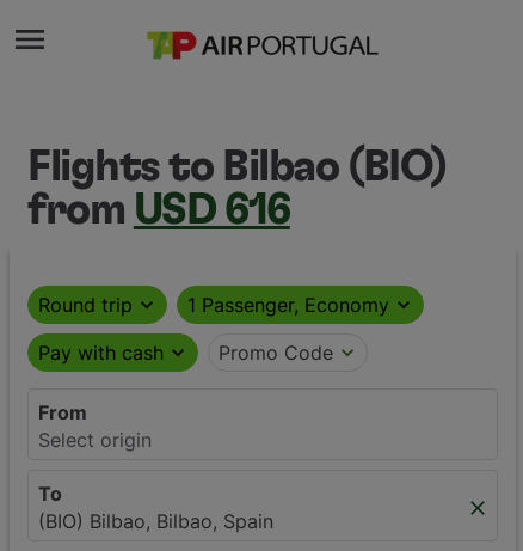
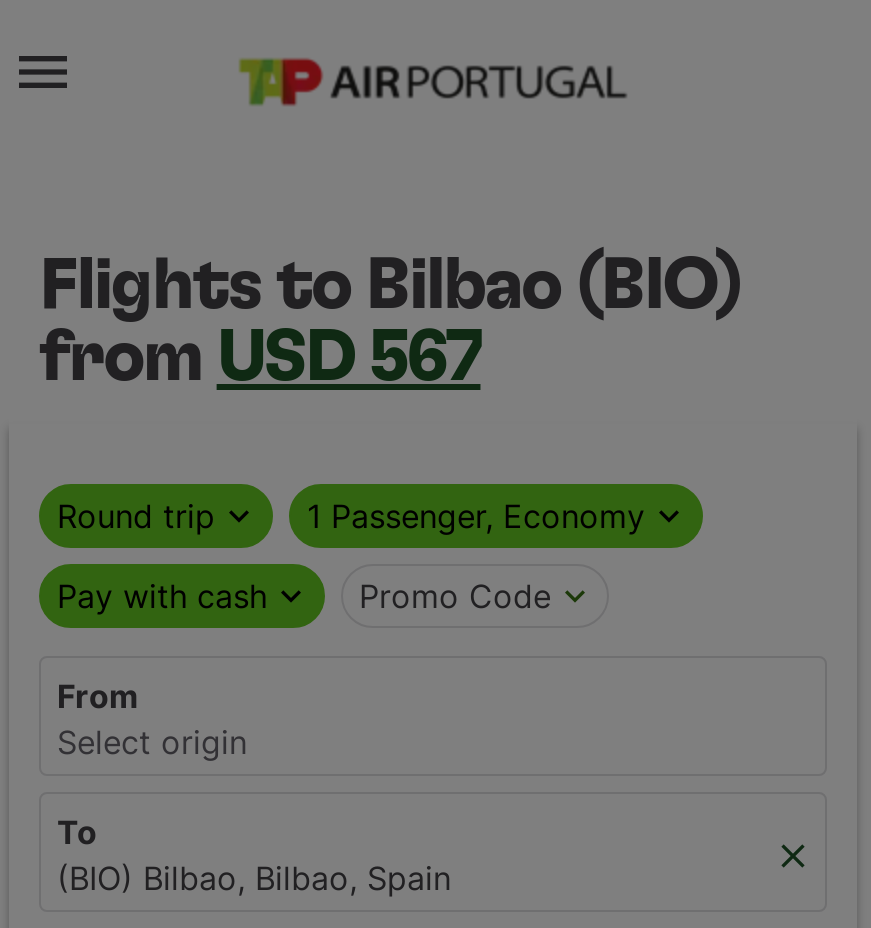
[27,189,290,232] from USD 616 -> [39,322,480,394] from USD 567

